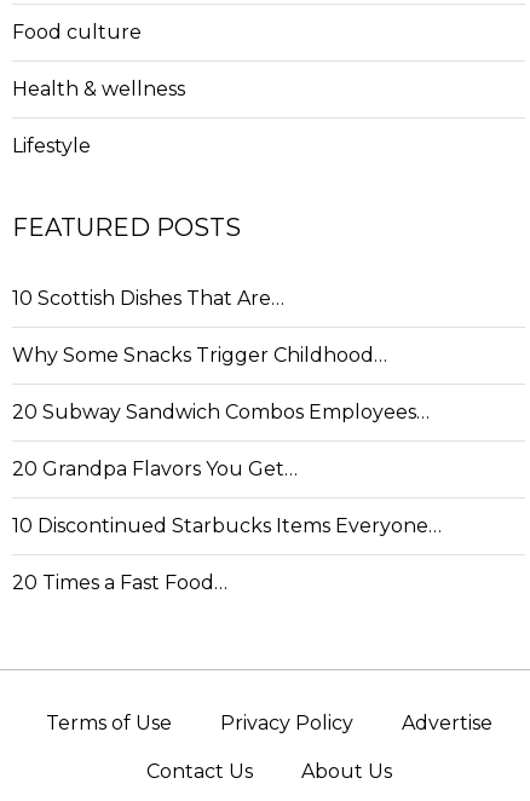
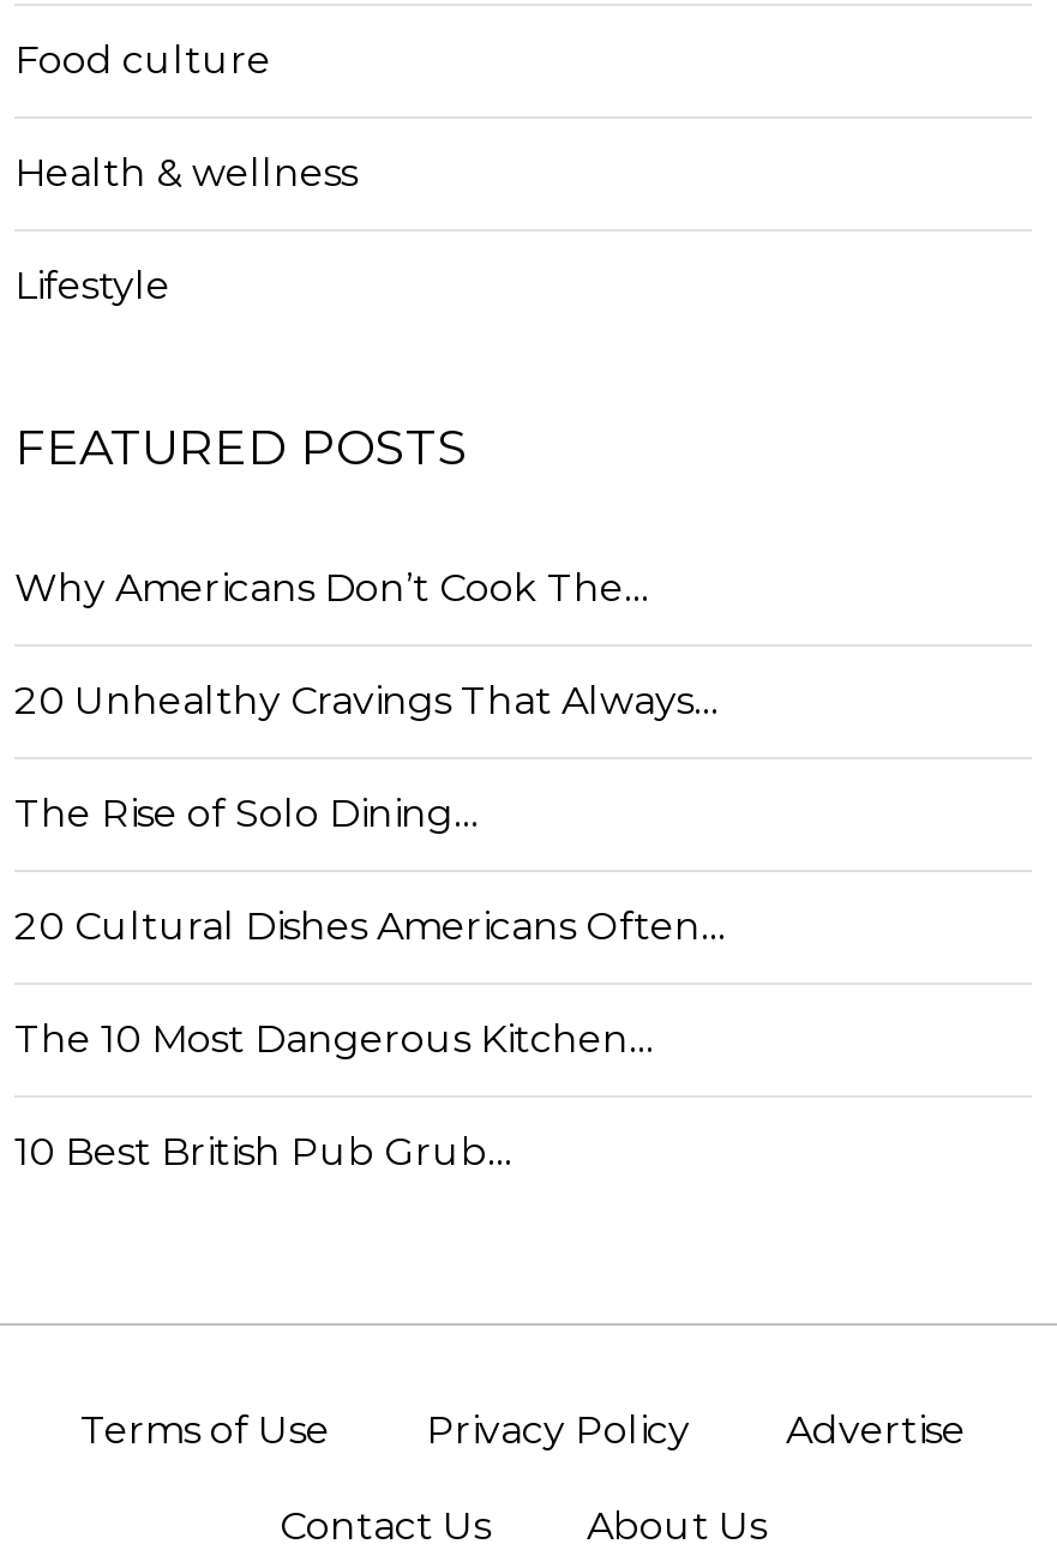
[12,287,284,310] 10 Scottish Dishes That Are… -> [14,565,650,610] Why Americans Don’t Cook The…
[12,344,387,366] Why Some Snacks Trigger Childhood… -> [14,678,720,723] 20 Unhealthy Cravings That Always…
[12,400,430,423] 20 Subway Sandwich Combos Employees… -> [14,790,480,836] The Rise of Solo Dining…
[12,457,298,480] 20 Grandpa Flavors You Get… -> [14,903,727,949] 20 Cultural Dishes Americans Often…
[12,514,442,537] 10 Discontinued Starbucks Items Everyone… -> [14,1016,655,1061] The 10 Most Dangerous Kitchen…
[12,571,227,594] 20 Times a Fast Food… -> [14,1129,514,1174] 10 Best British Pub Grub…

